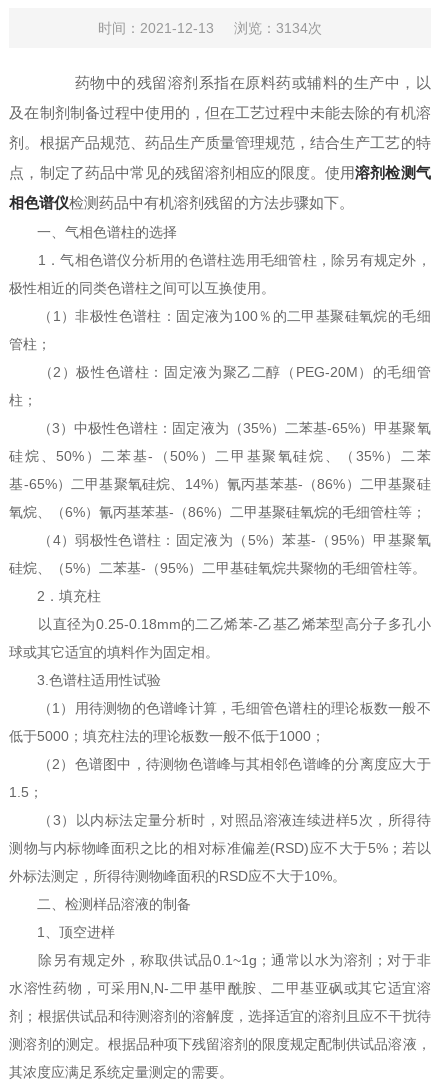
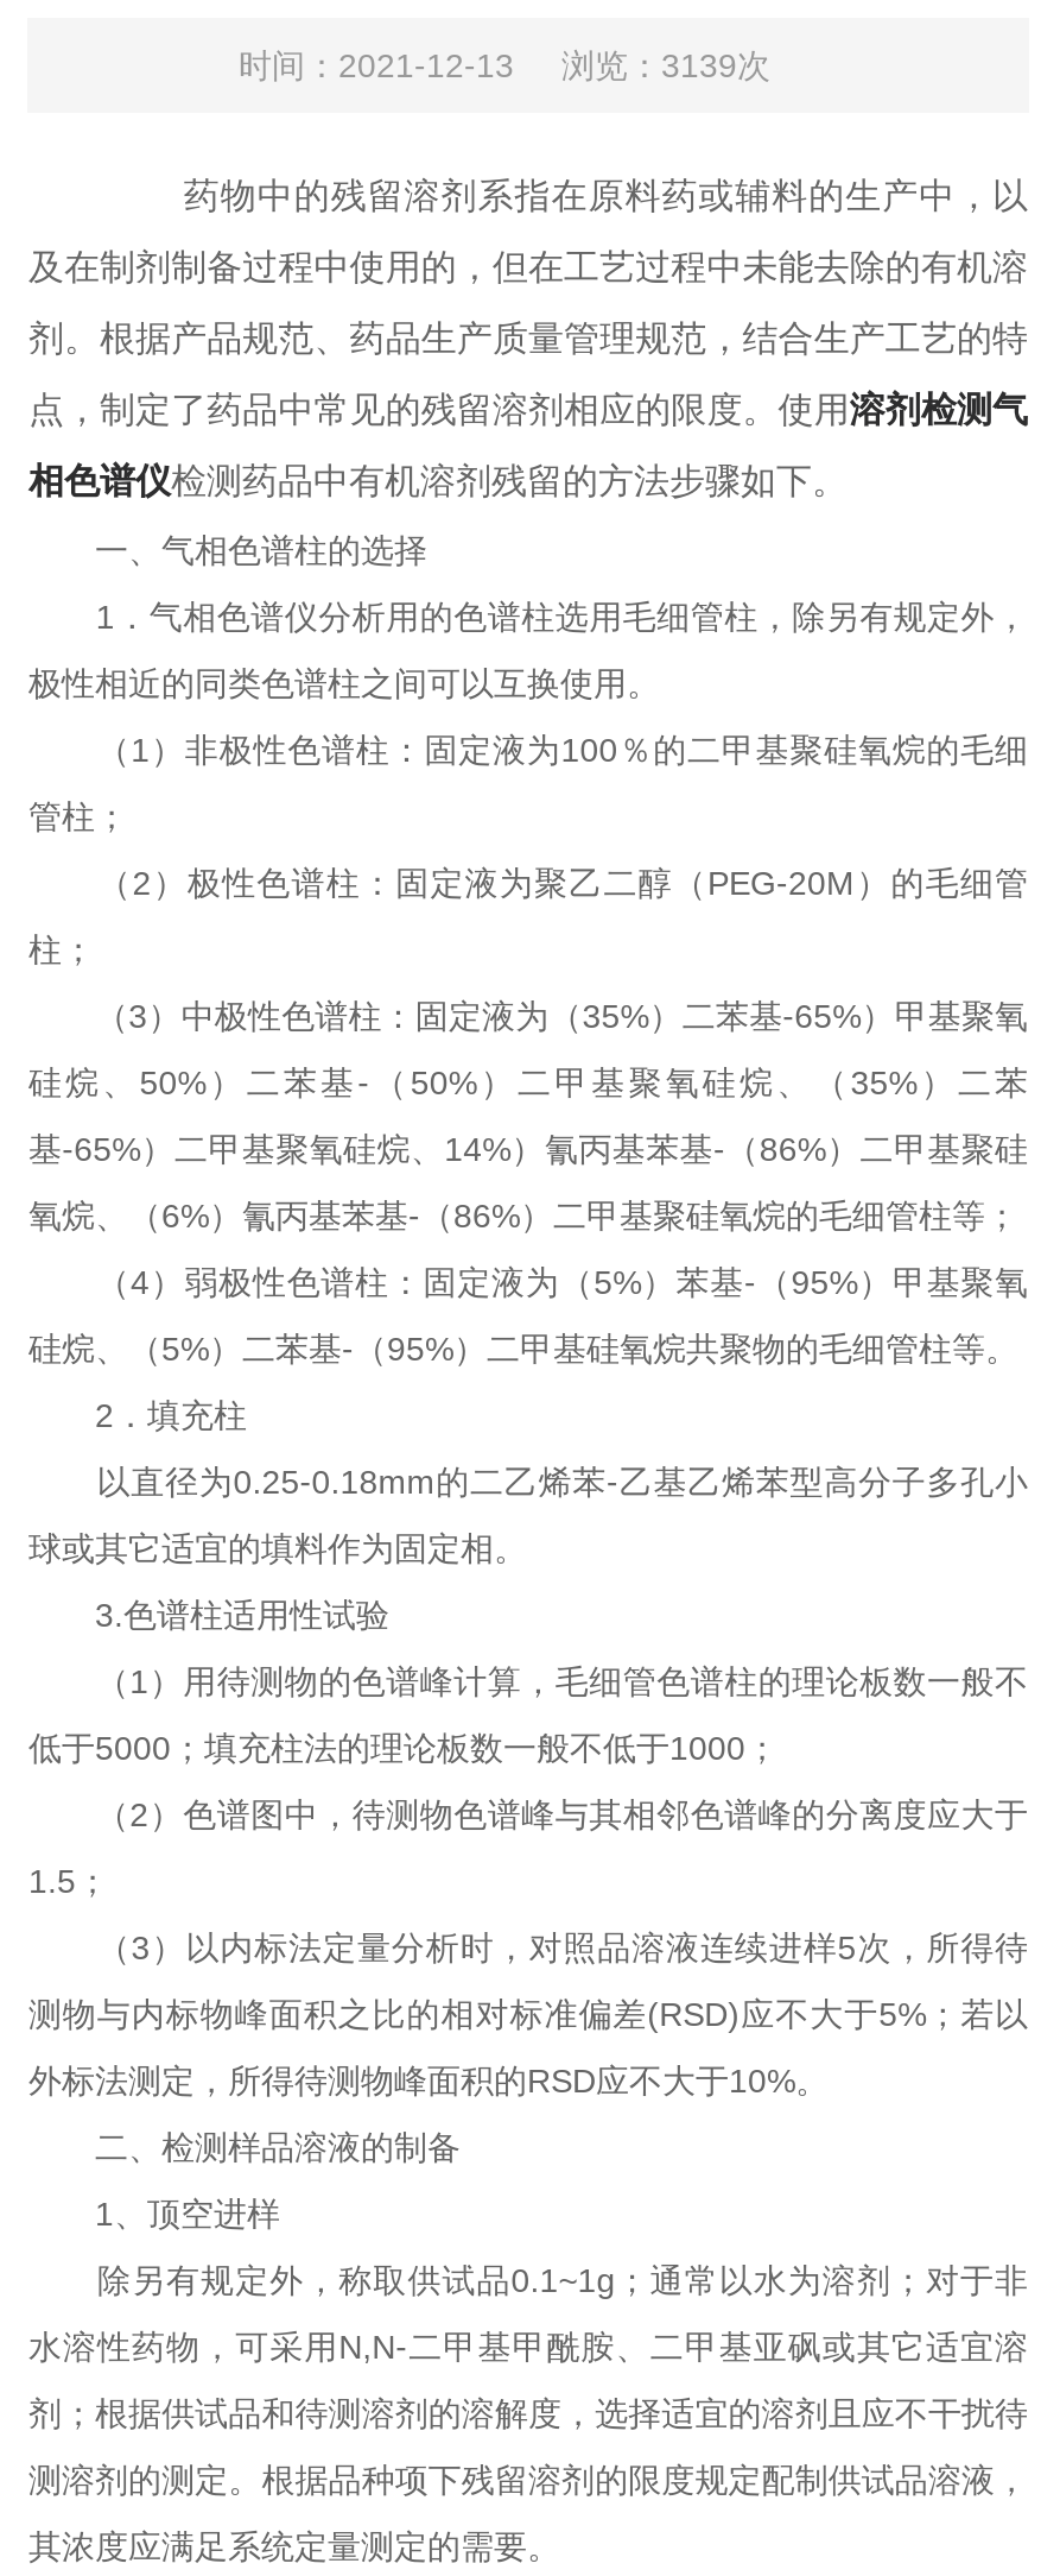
[98,20,322,36] 时间：2021-12-13 浏览：3134次 -> [239,46,770,84] 时间：2021-12-13 浏览：3139次

